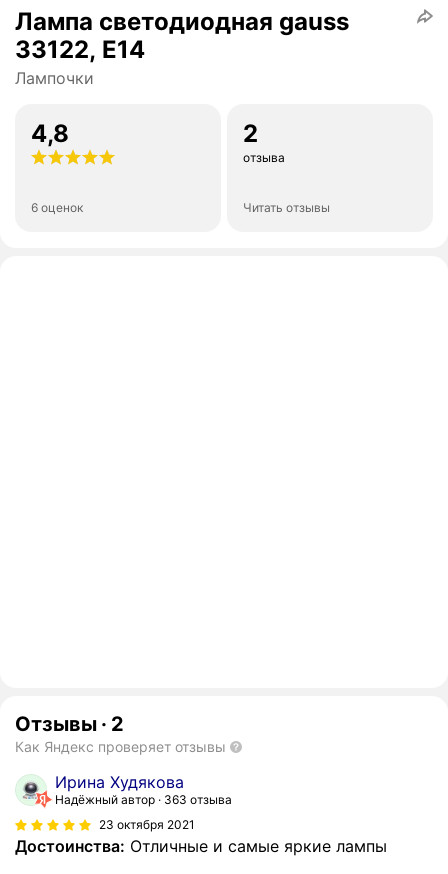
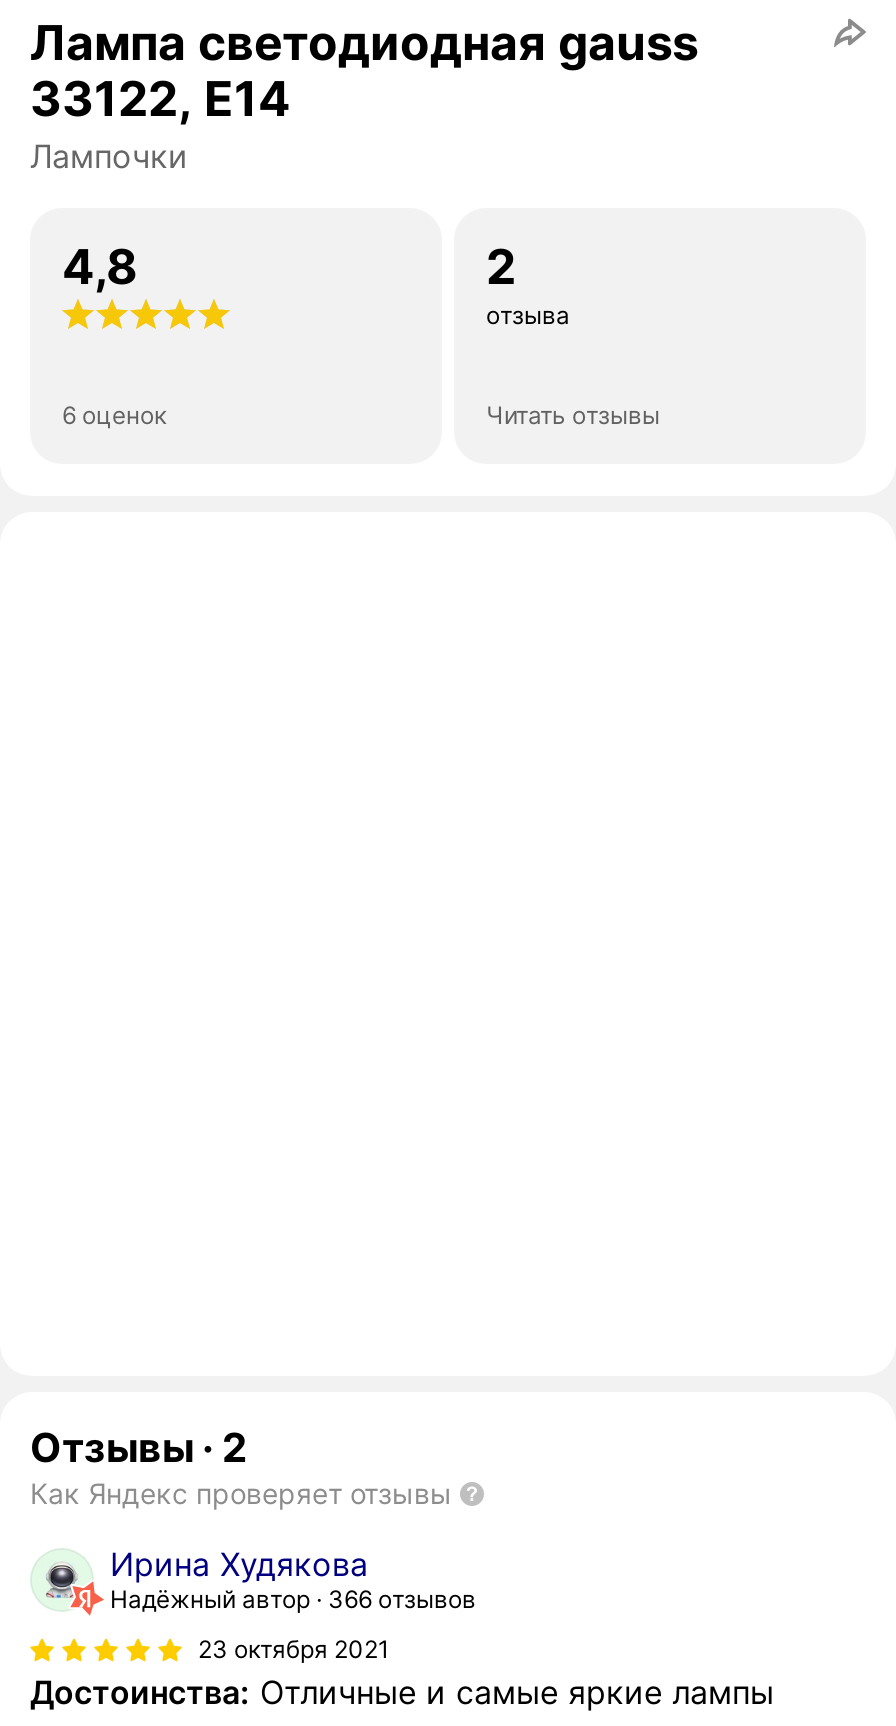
[55,792,232,807] Надёжный автор 363 отзыва -> [110,1584,476,1614] Надёжный автор 366 отзывов

